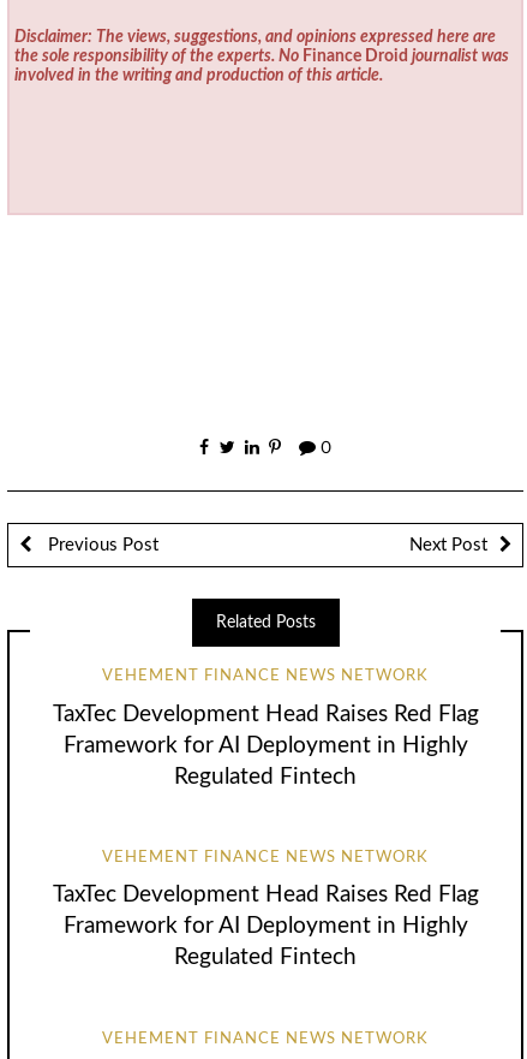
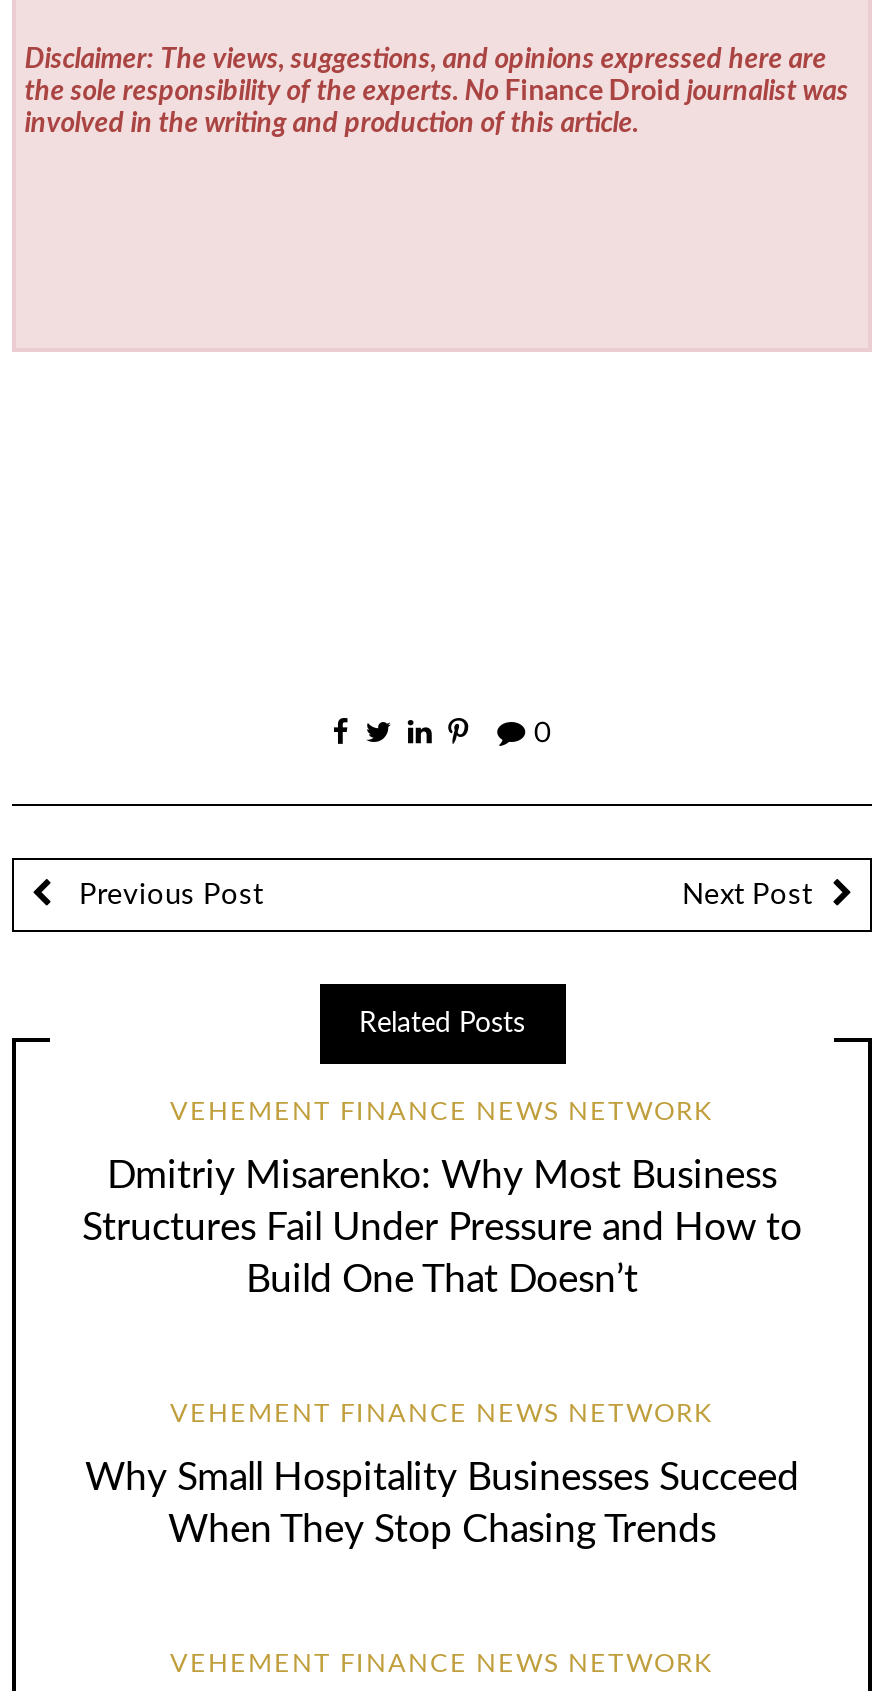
[52,703,478,788] TaxTec Development Head Raises Red Flag | Framework for AI Deployment in Highly | Regulated Fintech -> [82,1158,802,1300] Dmitriy Misarenko: Why Most Business | Structures Fail Under Pressure and How to | Build One That Doesn’t
[52,884,478,969] TaxTec Development Head Raises Red Flag | Framework for AI Deployment in Highly | Regulated Fintech -> [85,1460,799,1550] Why Small Hospitality Businesses Succeed | When They Stop Chasing Trends

